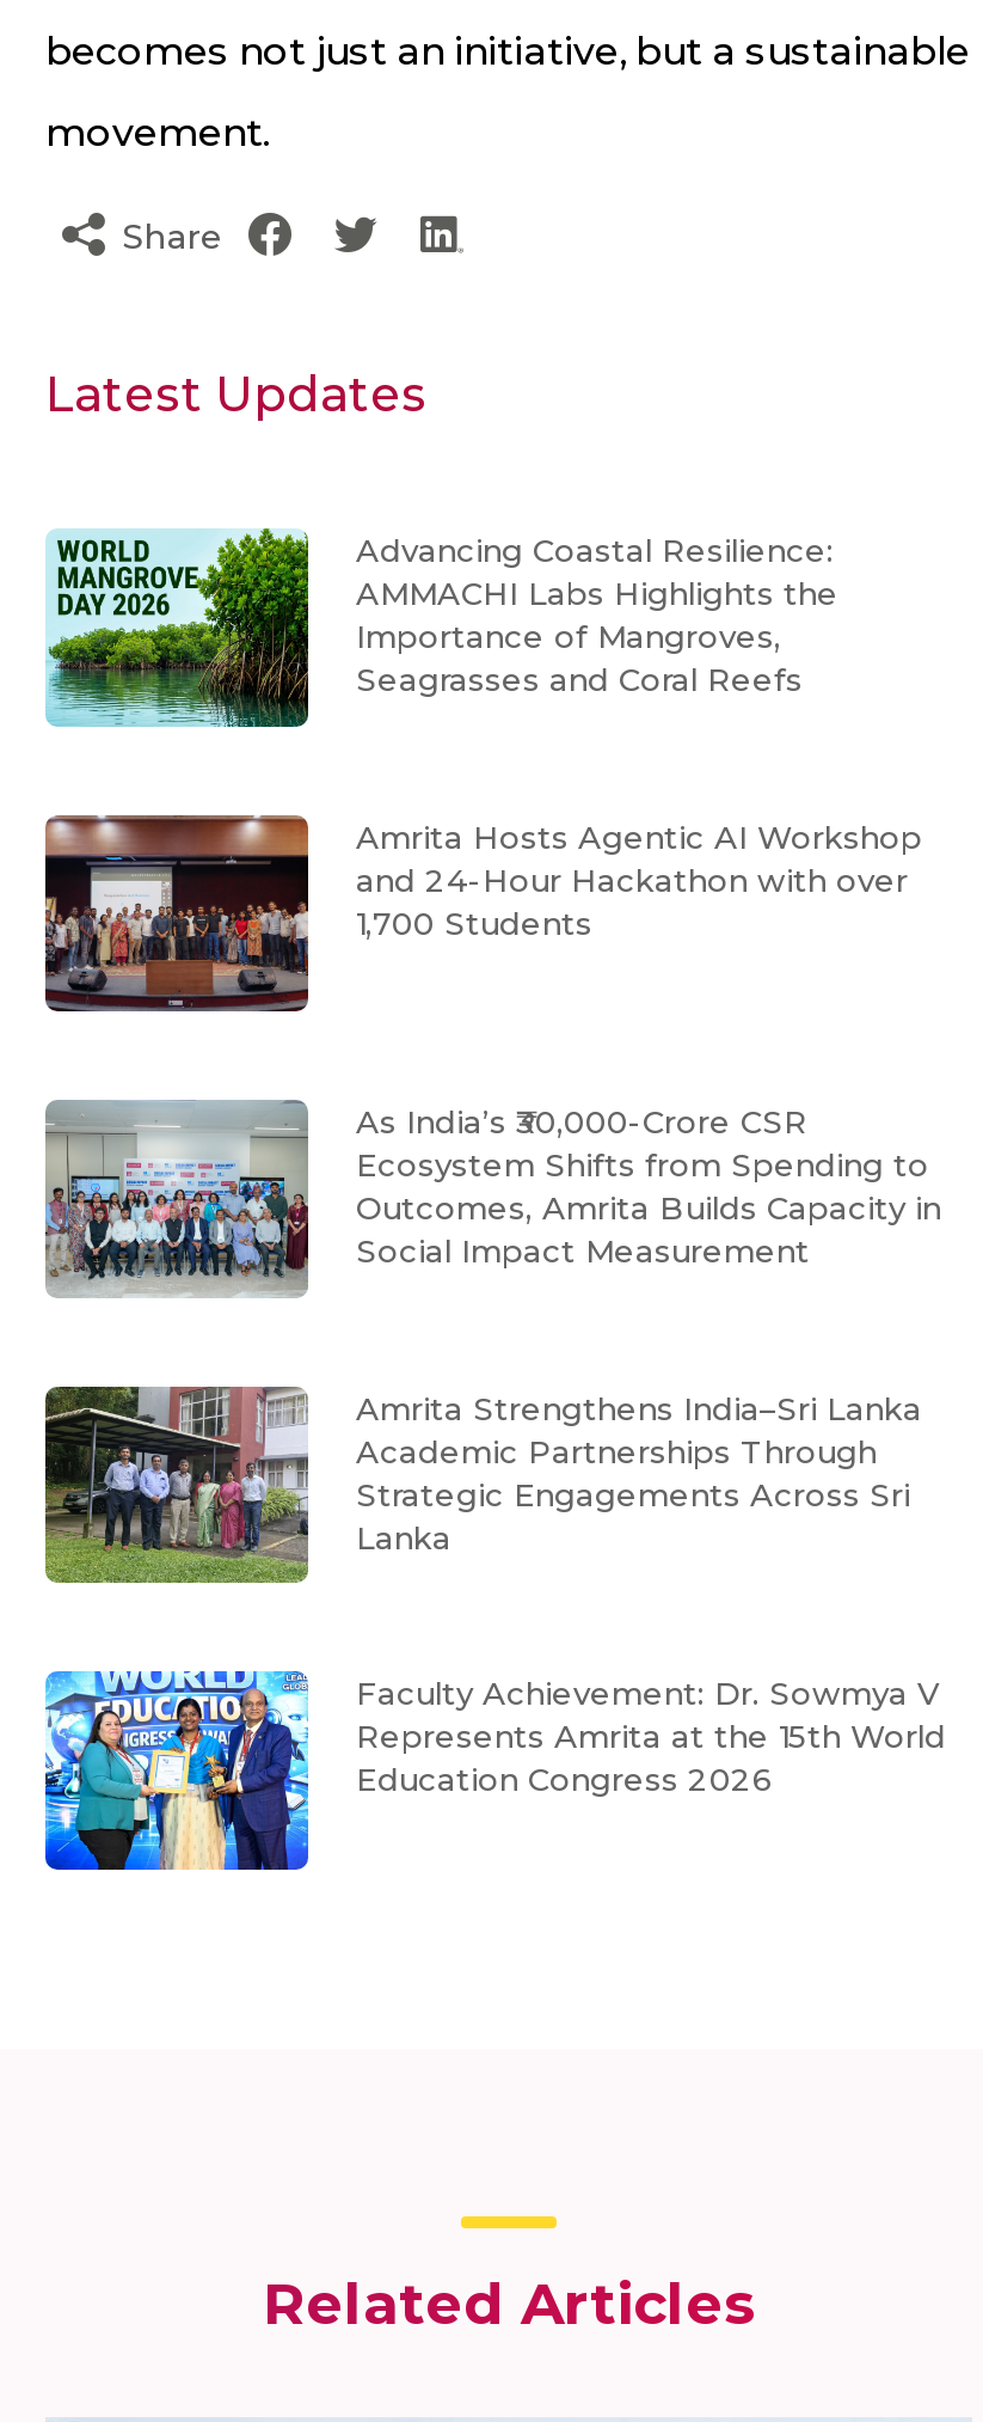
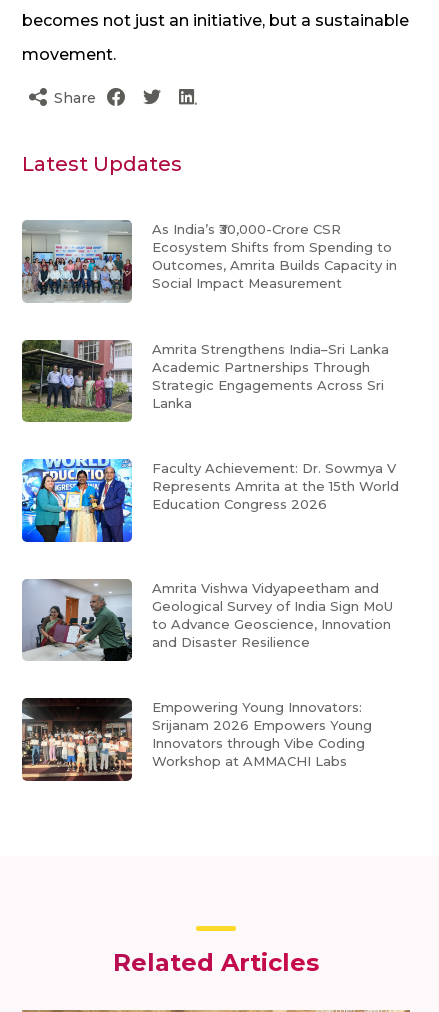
[45,528,838,729] [image] | Advancing Coastal Resilience: | AMMACHI Labs Highlights the | Importance of Mangroves, | Seagrasses and Coral Reefs -> none
[43,815,922,1014] [image] | Amrita Hosts Agentic AI Workshop | and 24-Hour Hackathon with over | 1,700 Students -> none
moved [41,1100,946,1799] -> [20,220,399,512]: [image] | As India’s ₹30,000-Crore CSR | Ecosystem Shifts from Spending to | ... | Represents Amrita at the 15th World | Education Congress 2026
none -> [21,697,372,782] [image] | Empowering Young Innovators: | Srijanam 2026 Empowers Young | Innovators through Vibe Coding | Workshop at AMMACHI Labs
none -> [22,579,393,662] [image] | Amrita Vishwa Vidyapeetham and | Geological Survey of India Sign MoU | to Advance Geoscience, Innovation | and Disaster Resilience

